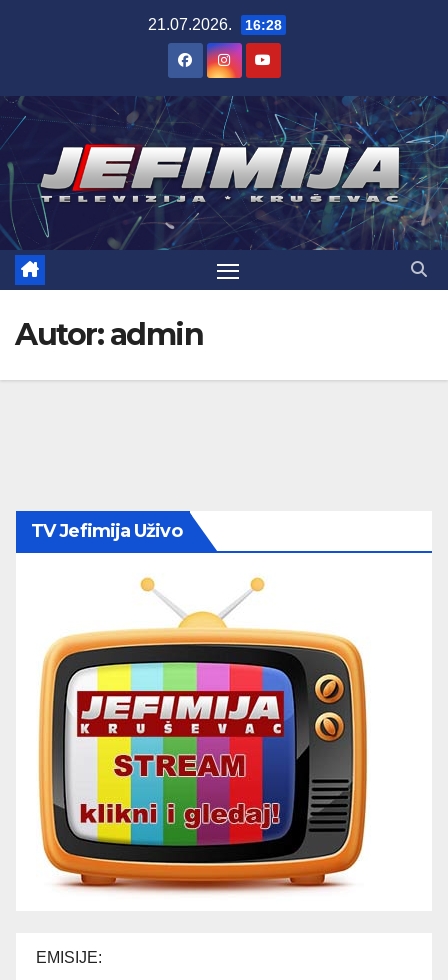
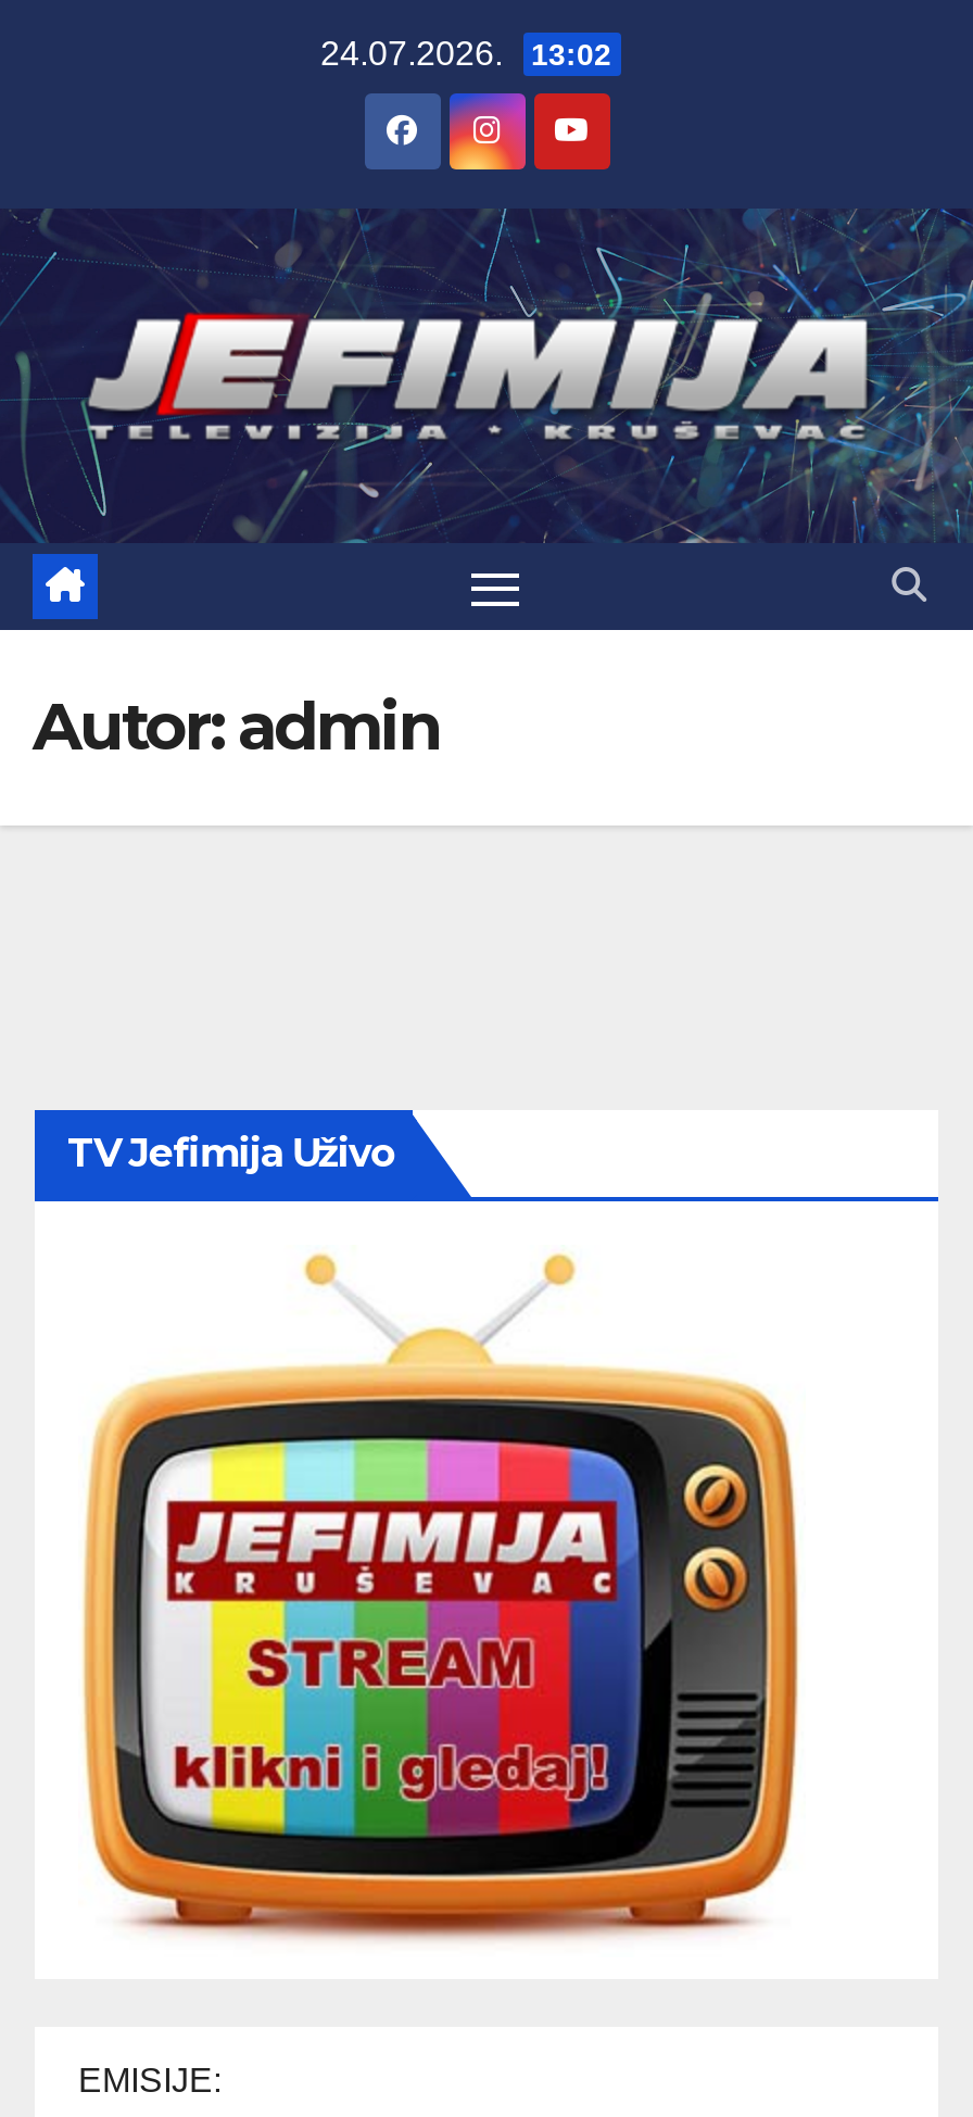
[147,16,281,33] 21.07.2026. 16:28 -> [320,35,611,72] 24.07.2026. 13:02

